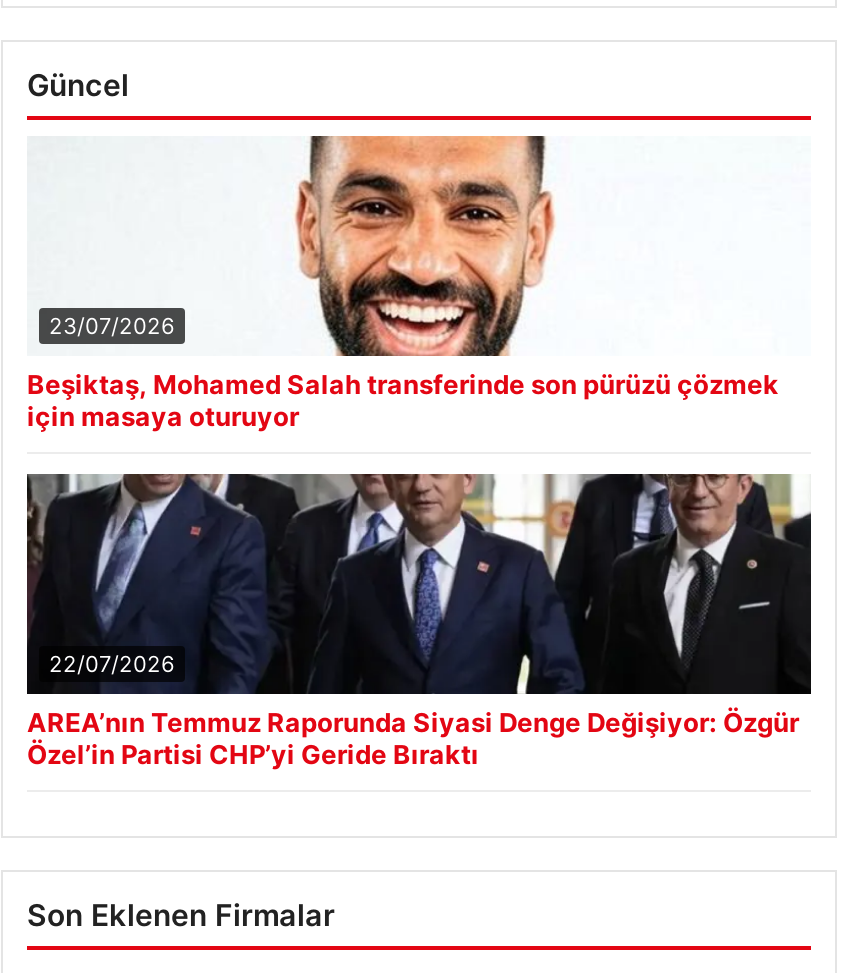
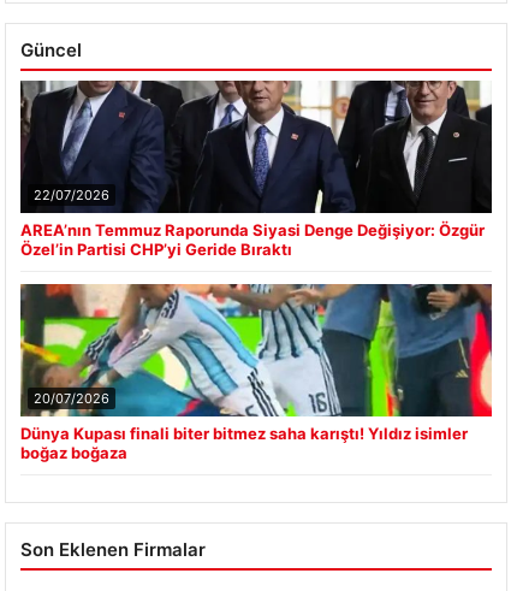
[27,134,779,432] [image] | 23/07/2026 | Beşiktaş, Mohamed Salah transferinde son pürüzü çözmek | için masaya oturuyor -> none
moved [25,470,811,770] -> [19,78,492,259]: [image] | 22/07/2026 | AREA’nın Temmuz Raporunda Siyasi Denge Değişiyor: Özgür | Özel’in Partisi CHP’yi Geride Bıraktı
none -> [19,283,493,462] [image] | 20/07/2026 | Dünya Kupası finali biter bitmez saha karıştı! Yıldız isimler | boğaz boğaza

